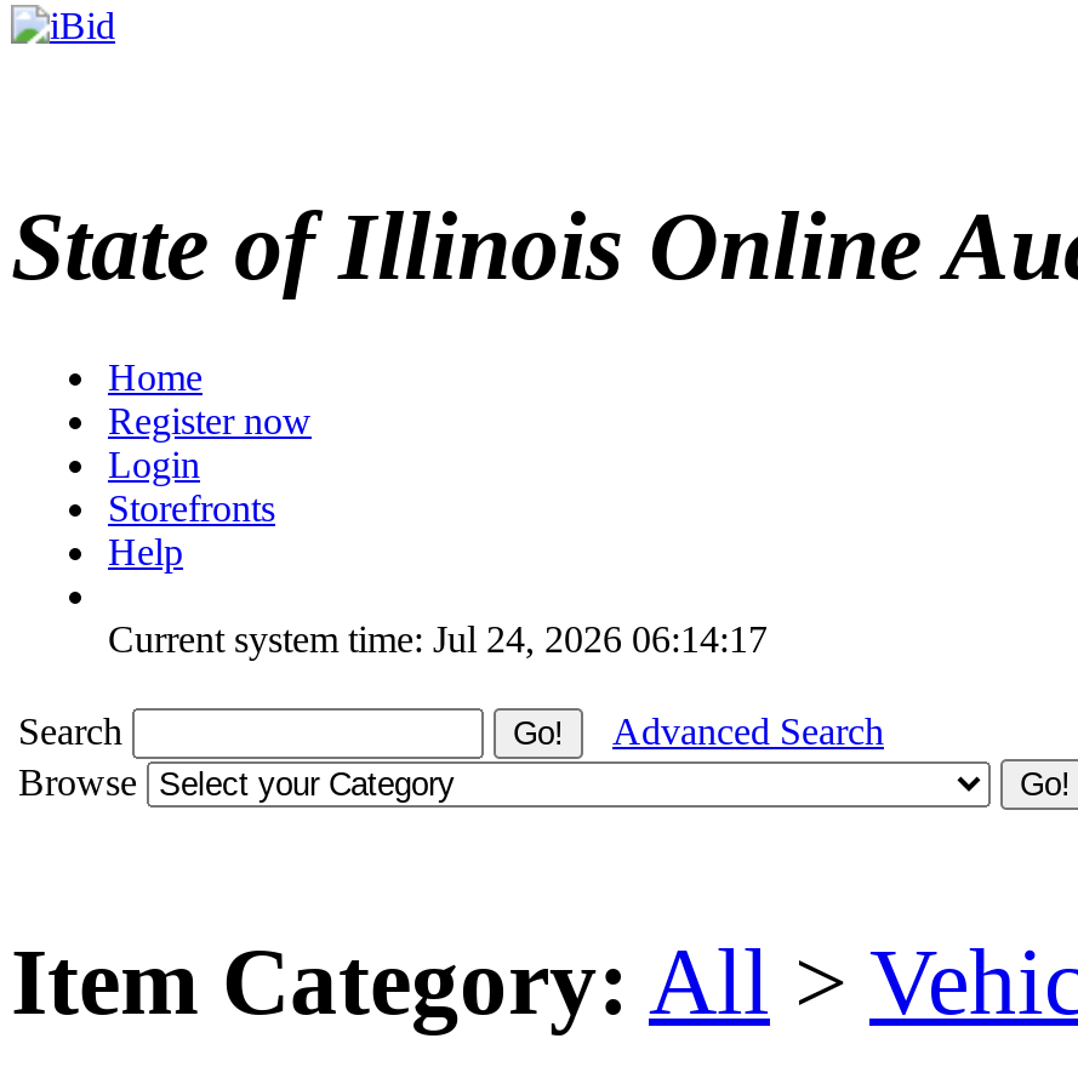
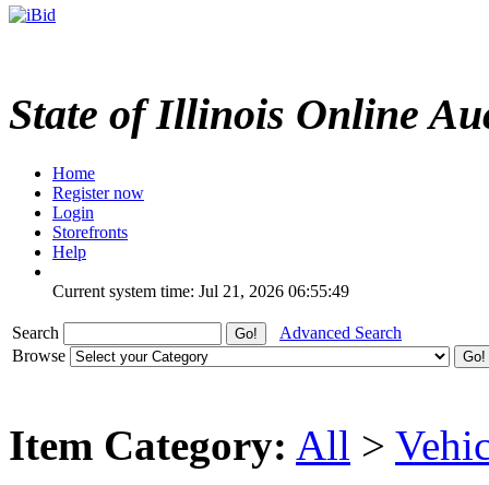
[108,618,768,659] Current system time: Jul 24, 2026 06:14:17 -> [52,282,349,300] Current system time: Jul 21, 2026 06:55:49

